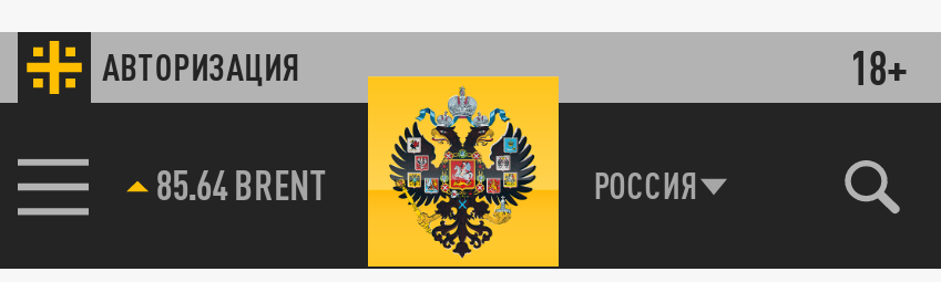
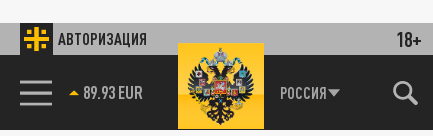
[157,160,329,208] 85.64 BRENT -> [83,81,143,103] 89.93 EUR

